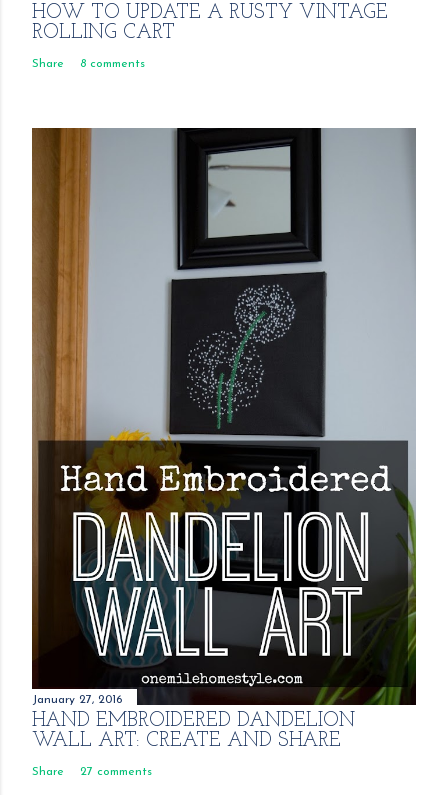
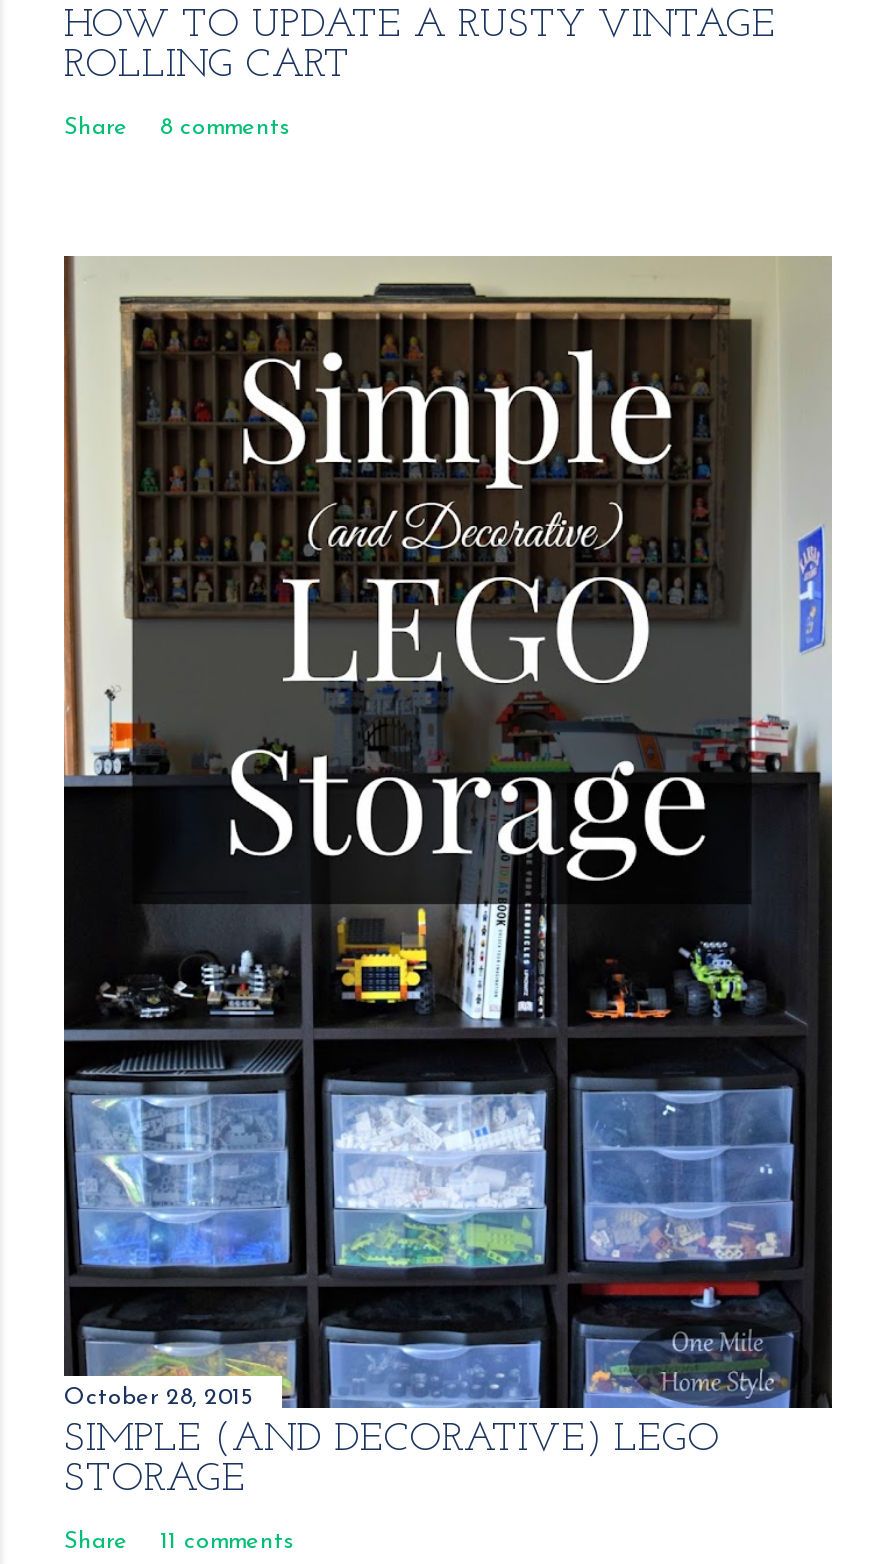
[31,127,417,751] [image] | January 27, 2016 | HAND EMBROIDERED DANDELION | WALL ART: CREATE AND SHARE -> [62,256,834,1500] [image] | October 28, 2015 | SIMPLE (AND DECORATIVE) LEGO | STORAGE
[32,766,152,778] Share 27 comments -> [64,1530,294,1554] Share 11 comments

